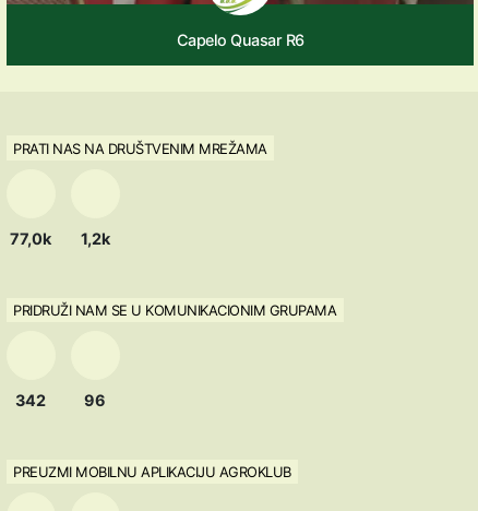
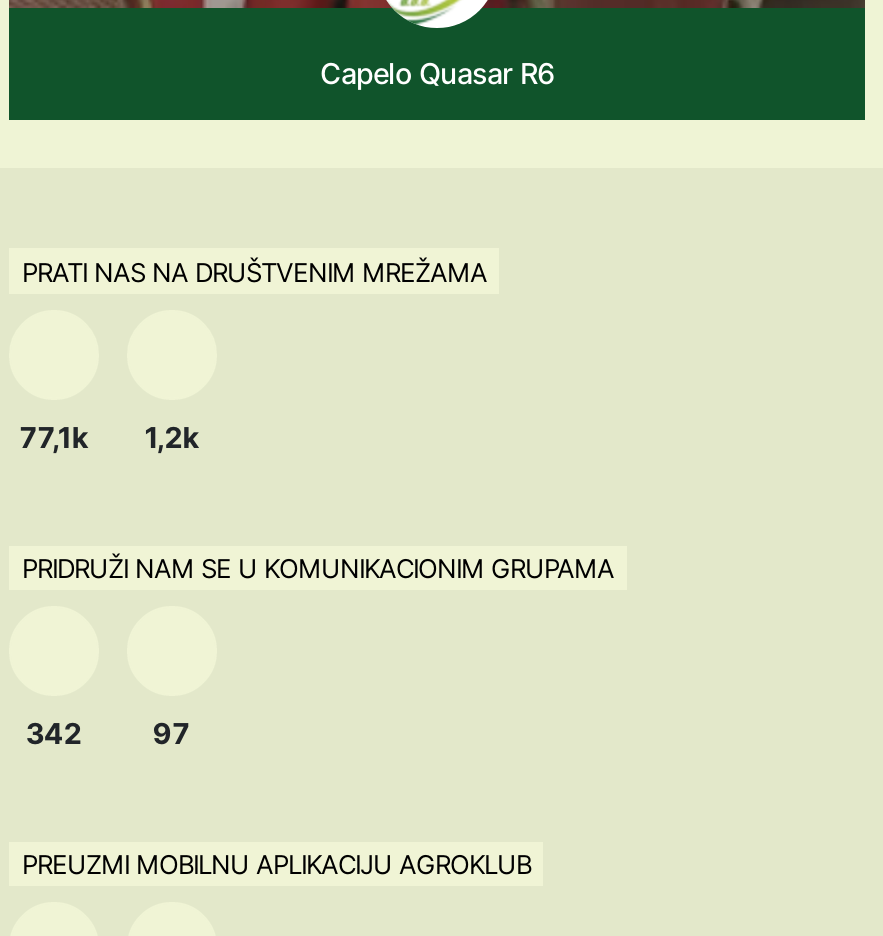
[10,229,110,247] 77,0k 1,2k -> [20,419,198,453] 77,1k 1,2k
[84,391,106,409] 96 -> [152,715,190,749] 97

